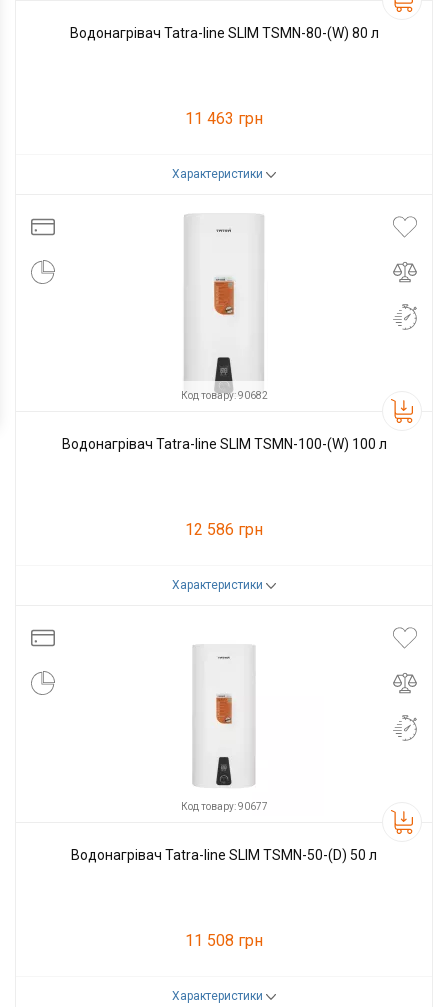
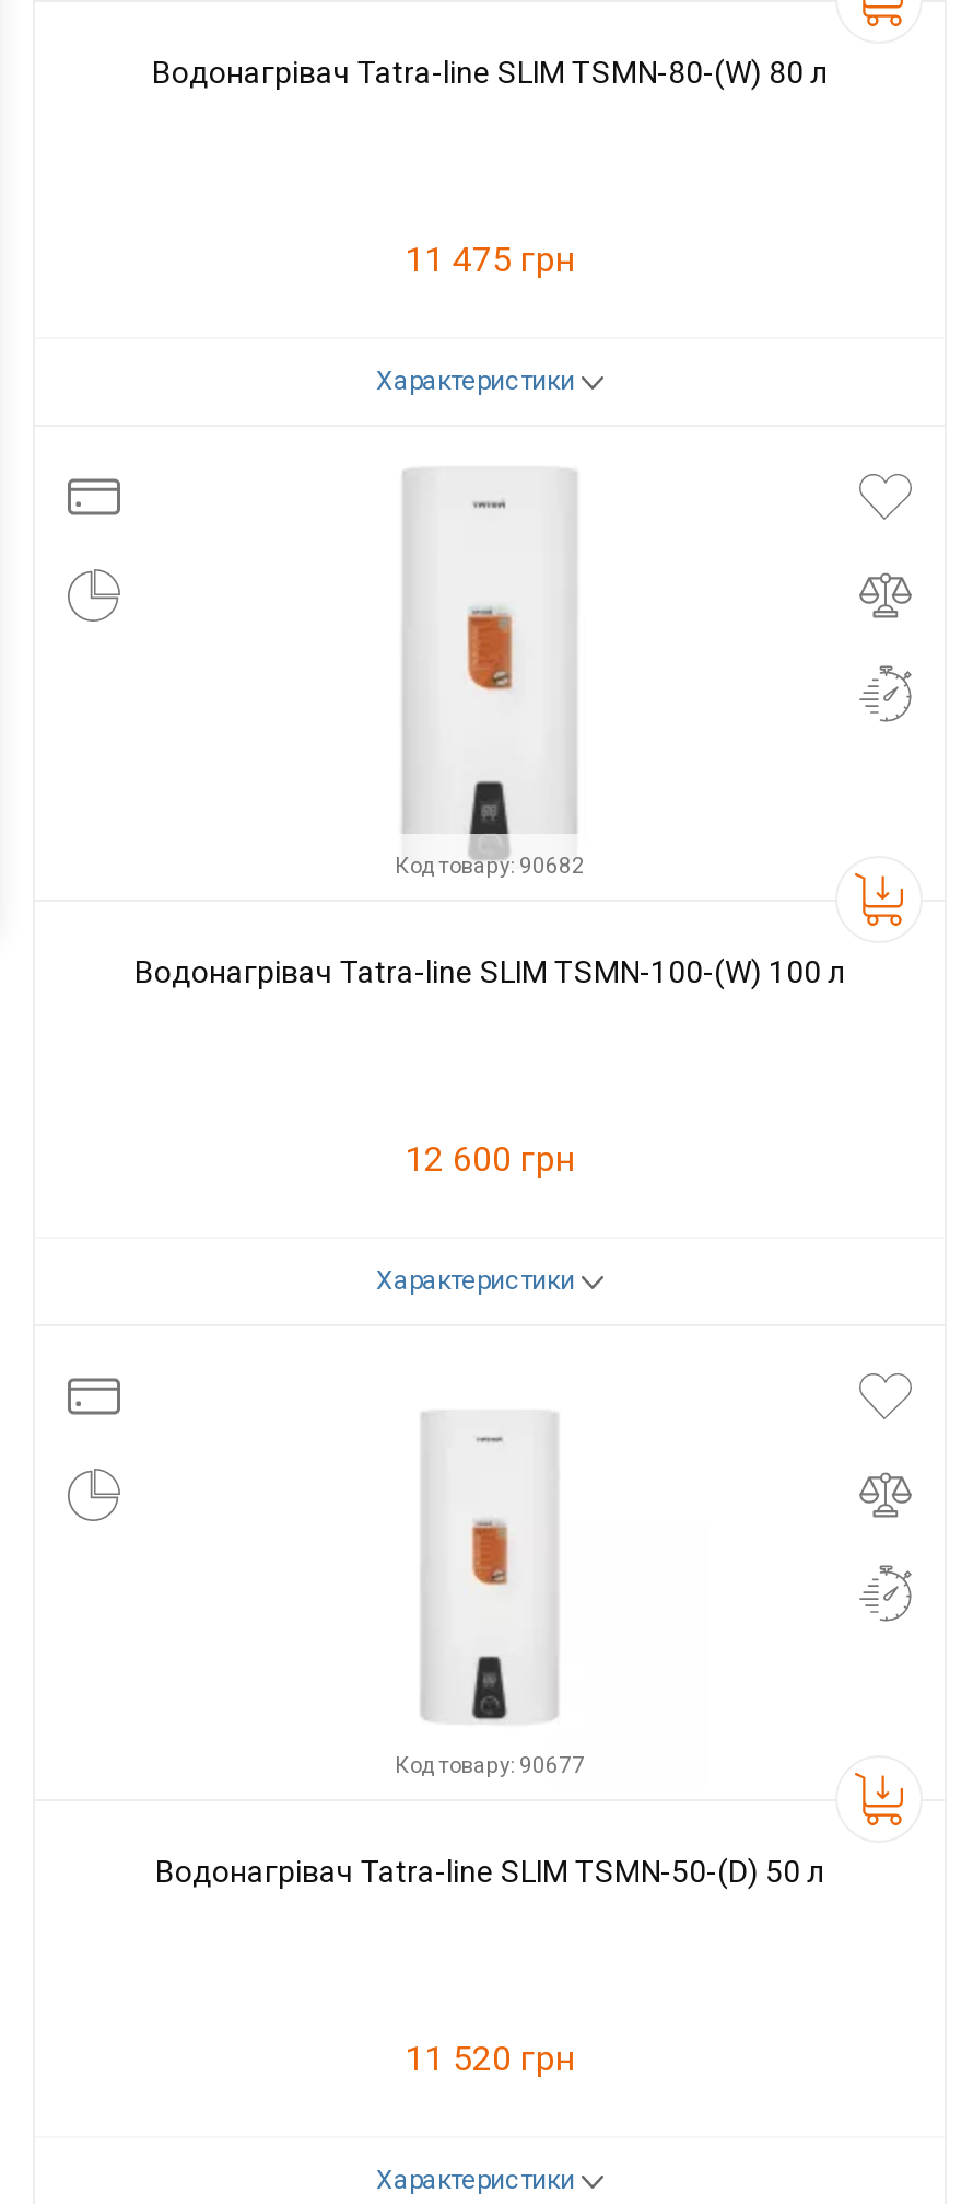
[185,109,263,128] 11 463 грн -> [405,239,575,280] 11 475 грн
[185,520,263,539] 12 586 грн -> [405,1138,575,1180] 12 600 грн
[185,931,263,950] 11 508 грн -> [405,2038,575,2079] 11 520 грн

